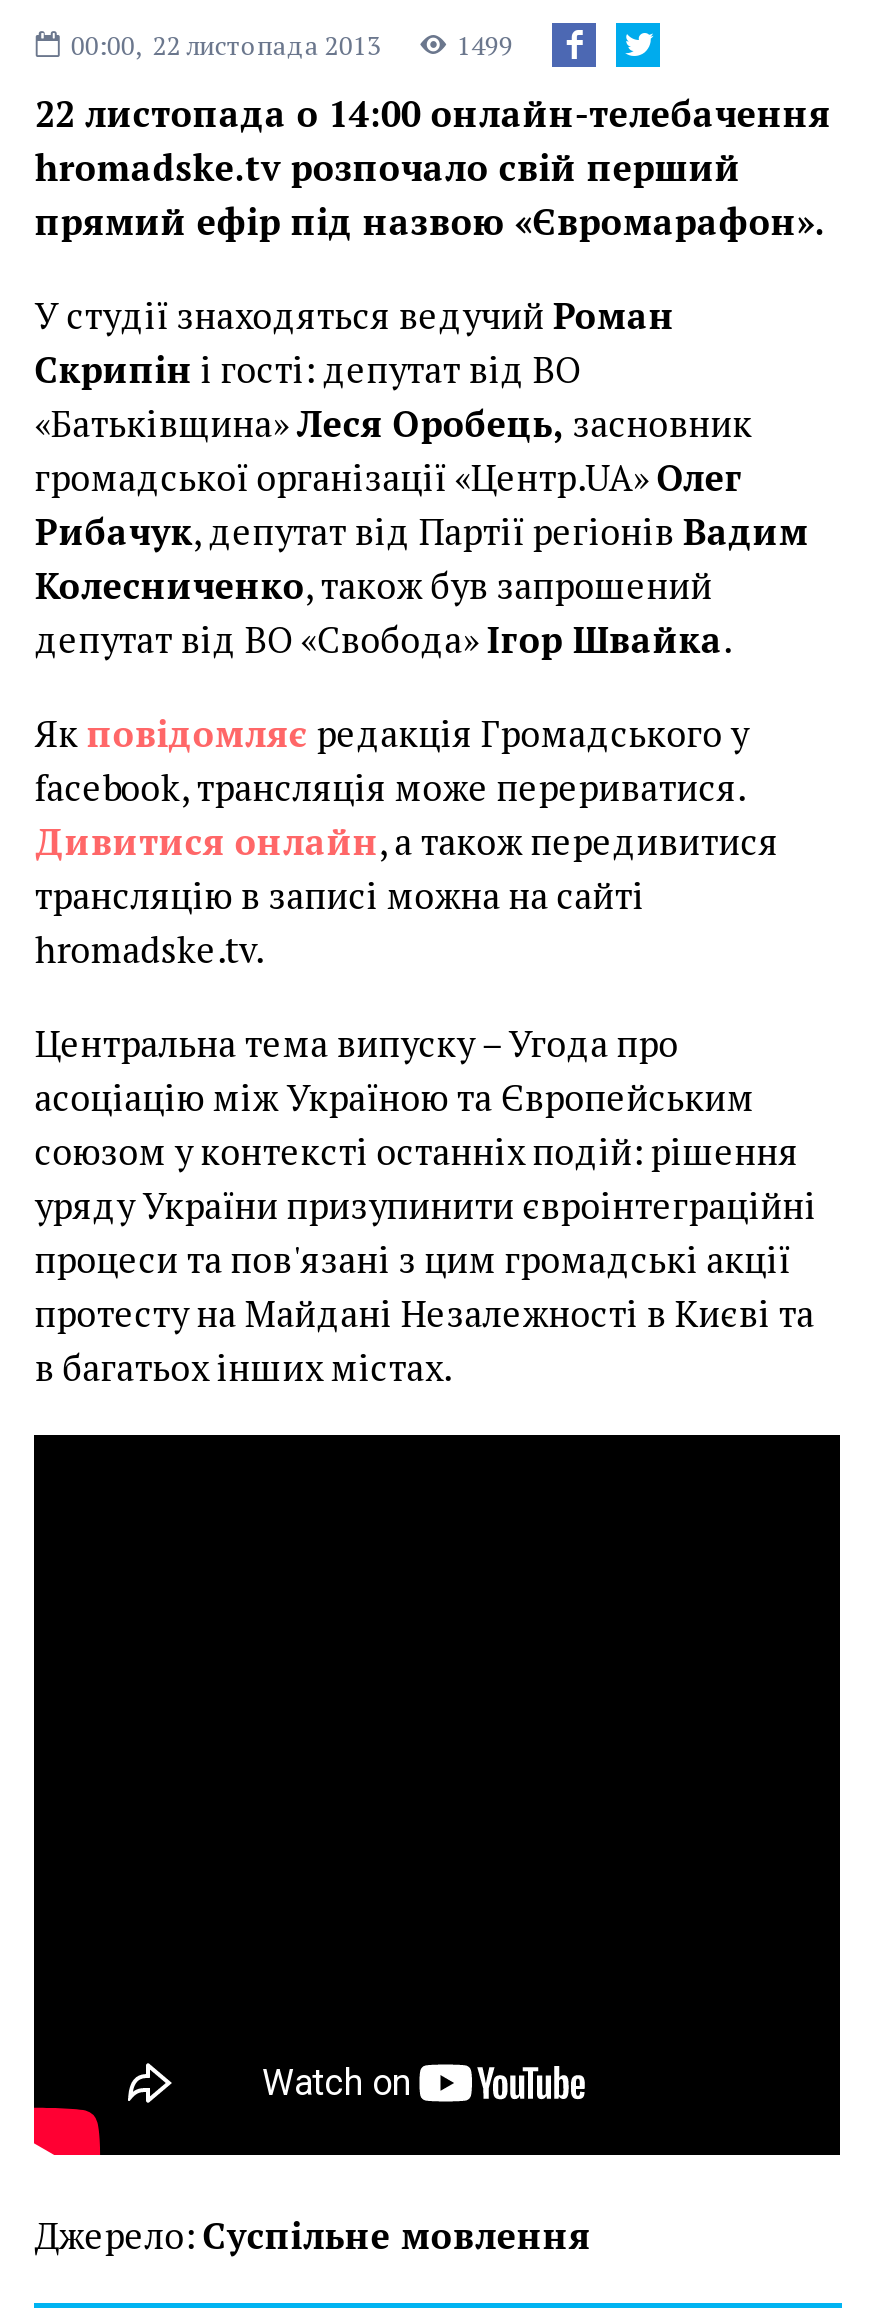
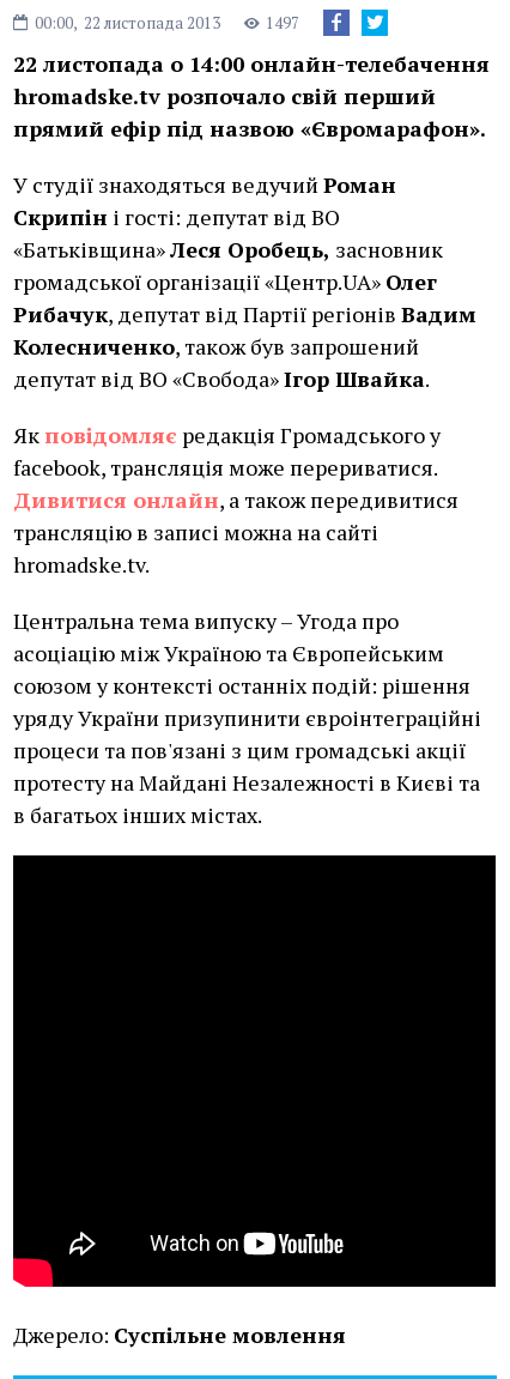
[457,27,513,63] 1499 -> [266,12,300,33] 1497

